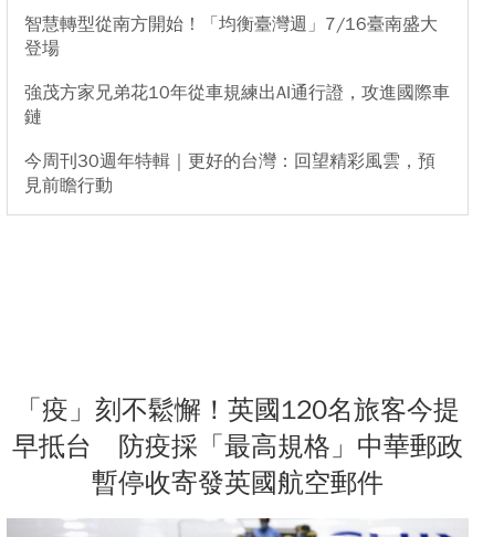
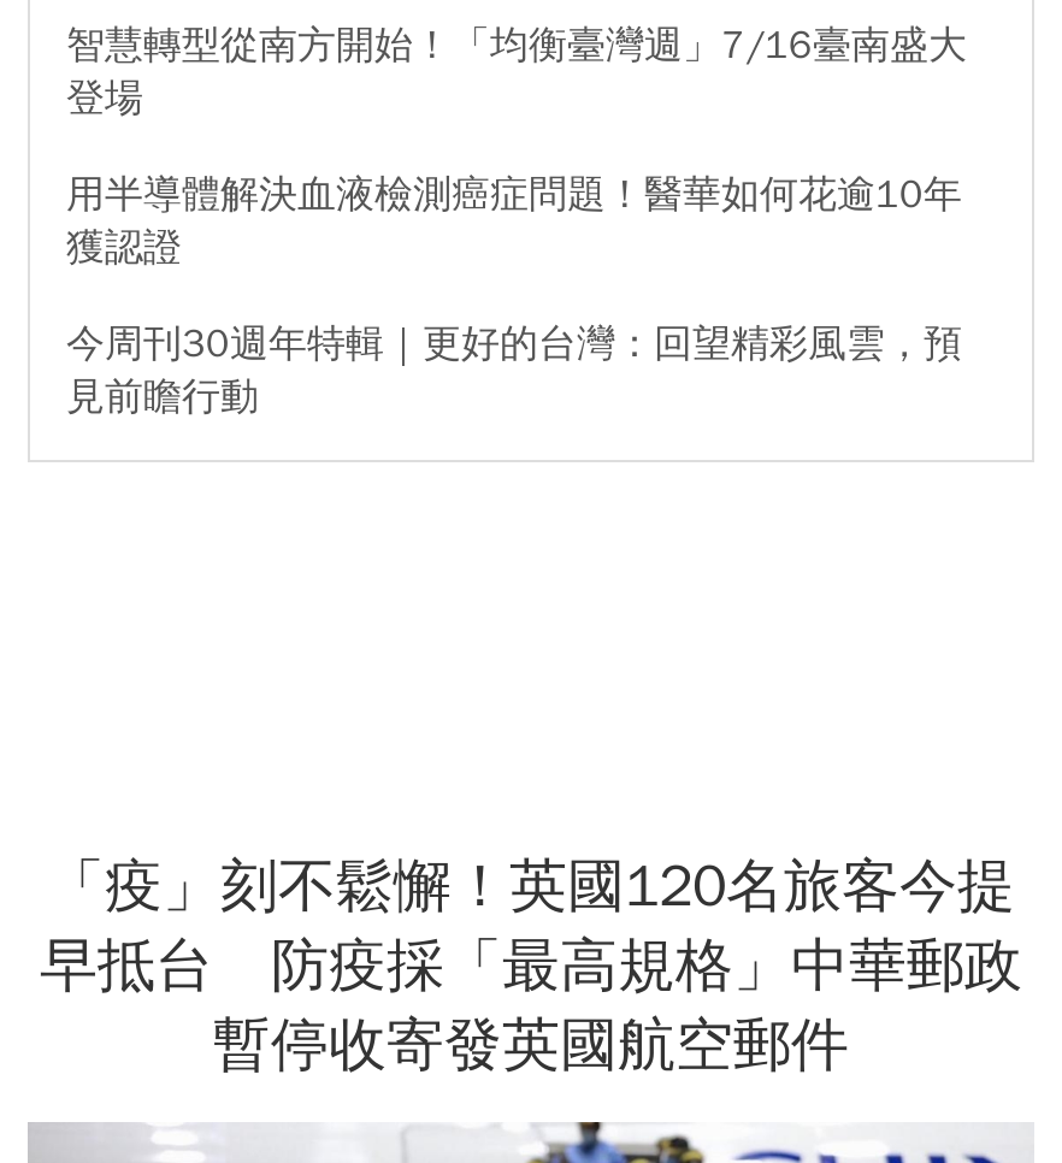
[24,81,450,128] 強茂方家兄弟花10年從車規練出AI通行證，攻進國際車 | 鏈 -> [66,170,962,271] 用半導體解決血液檢測癌症問題！醫華如何花逾10年 | 獲認證

